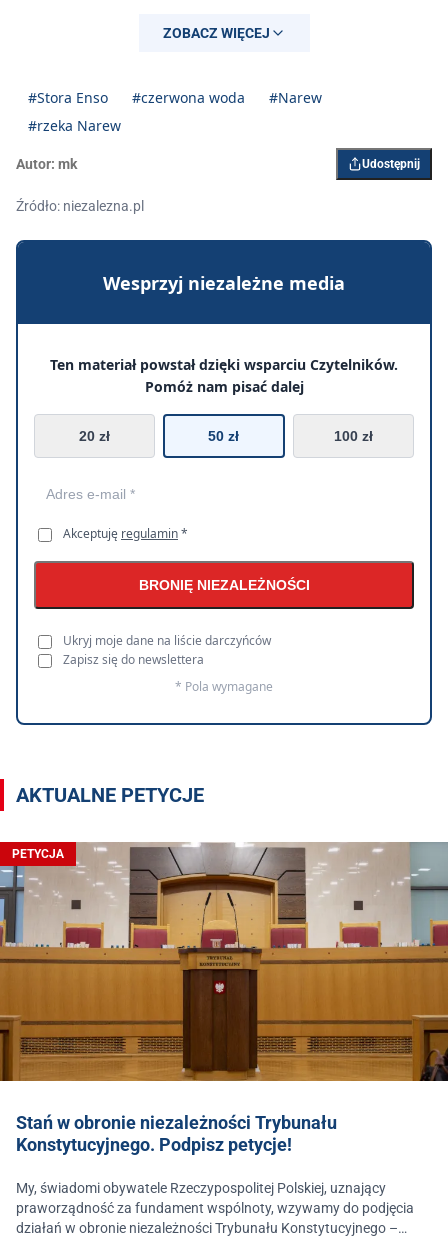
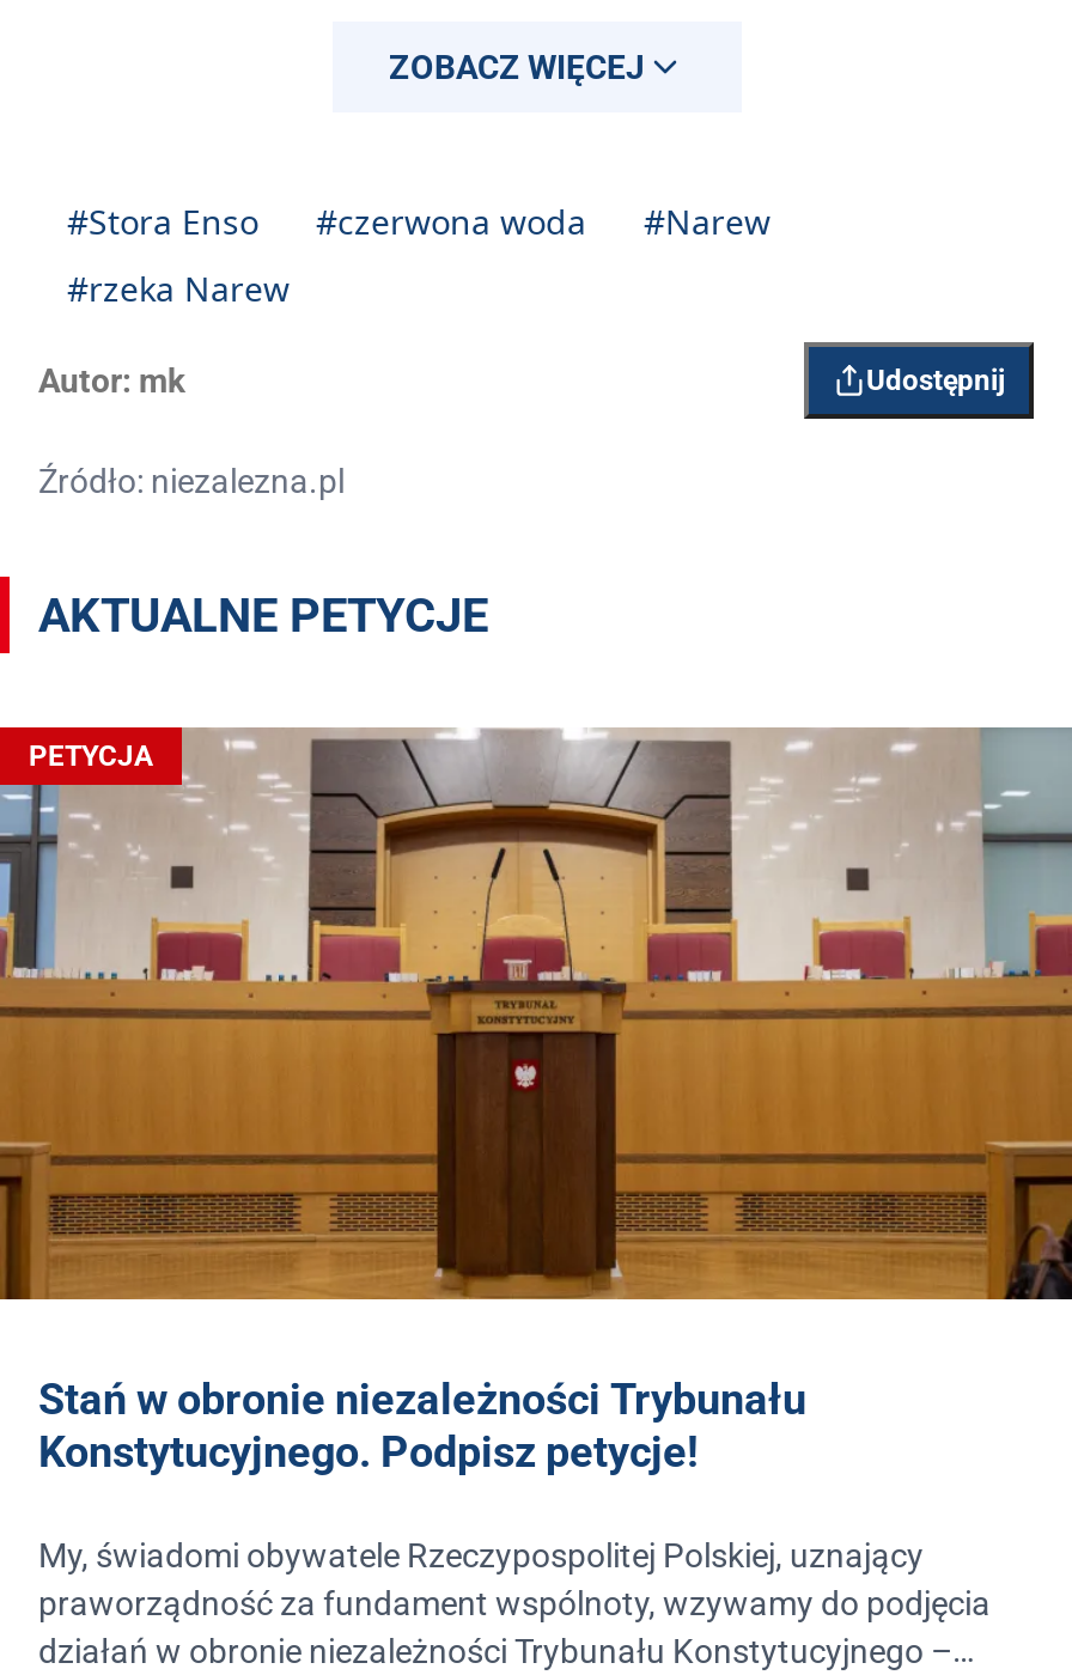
[15,239,433,726] [image] | Wesprzyj niezależne media | Ten materiał powstał dzięki wsparciu Czytelników. | Pomóż nam pisać dalej | 20 zł | 50 zł | 100 zł -> none
[63,525,309,695] Akceptuję regulamin * | BRONIĘ NIEZALEŻNOŚCI | Ukryj moje dane na liście darczyńców | Zapisz się do newslettera | * Pola wymagane -> none

